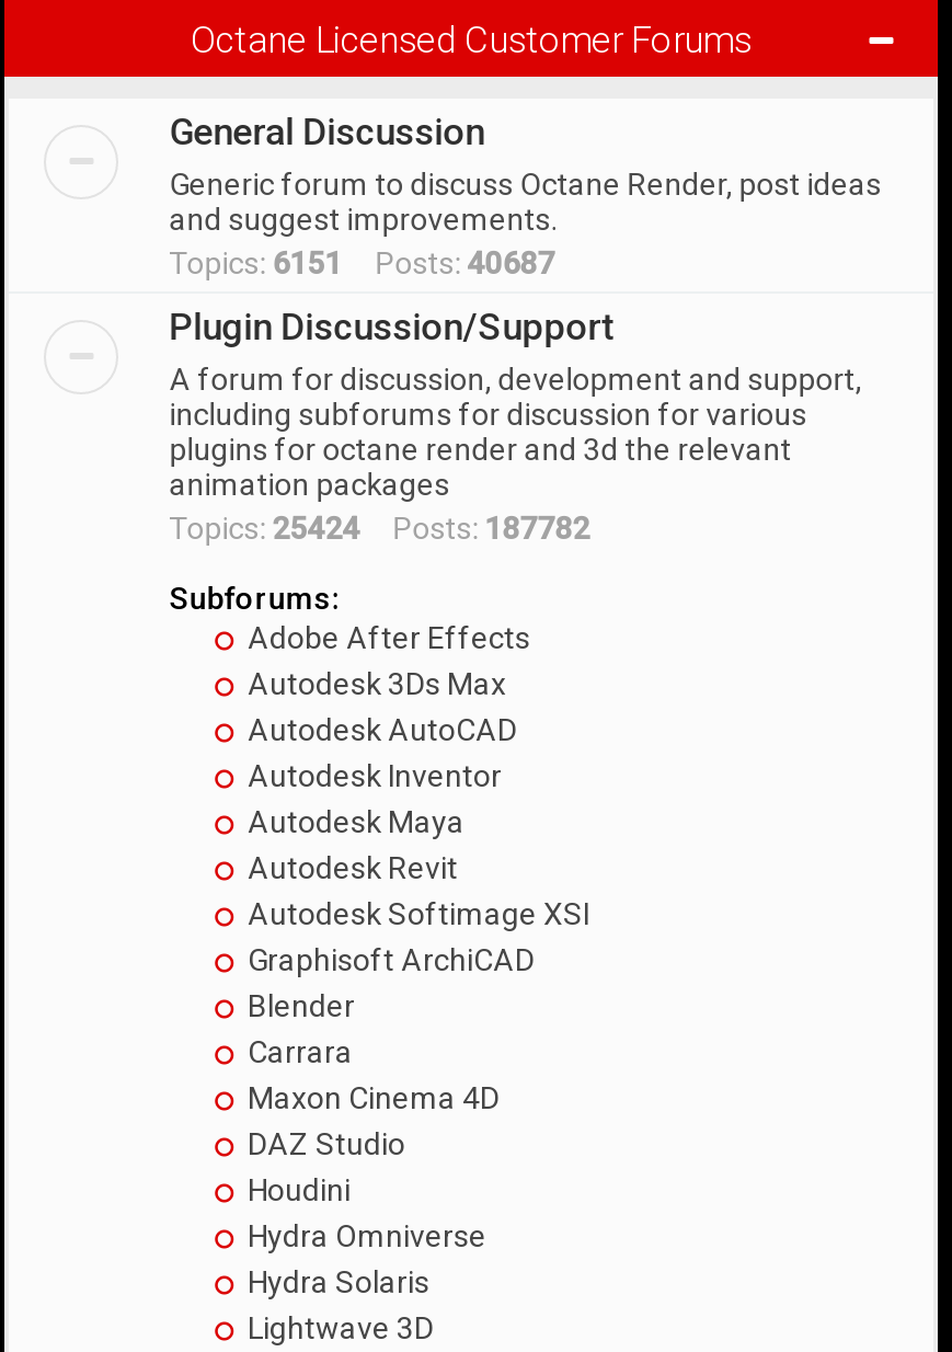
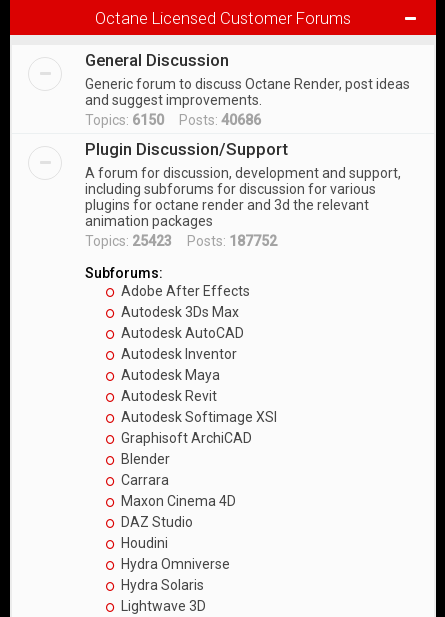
[169,245,555,280] Topics: 6151 Posts: 40687 -> [85,112,261,128] Topics: 6150 Posts: 40686
[169,511,590,546] Topics: 25424 Posts: 187782 -> [85,233,277,249] Topics: 25423 Posts: 187752

